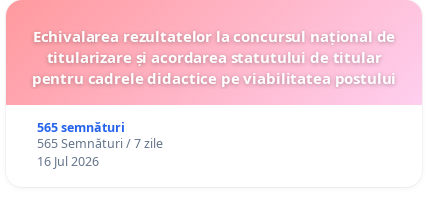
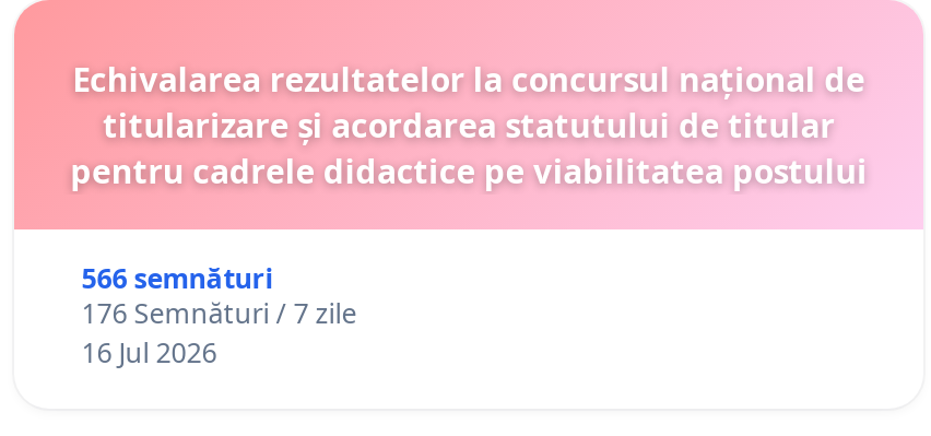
[37,119,125,136] 565 semnături -> [82,260,274,297] 566 semnături
[37,135,163,152] 565 Semnături / 7 zile -> [82,295,357,332] 176 Semnături / 7 zile

